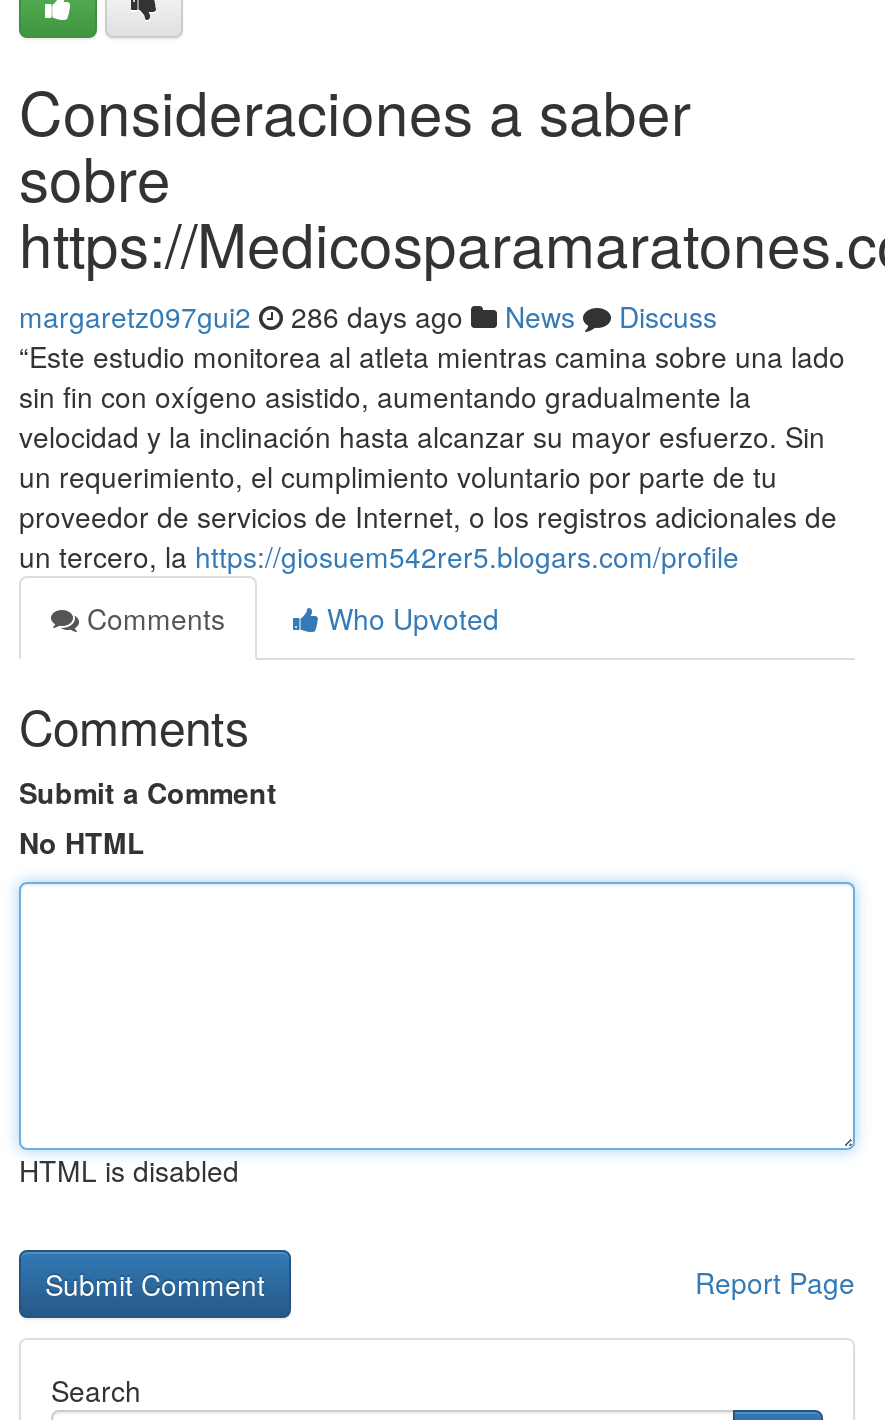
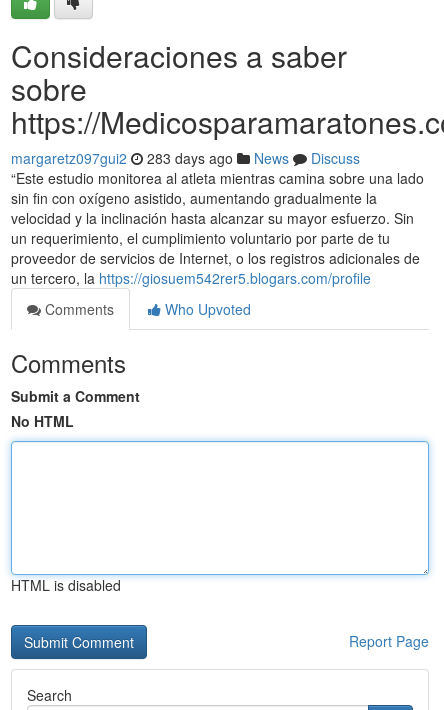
[19,296,717,336] margaretz097gui2 286 days ago News Discuss -> [11,148,360,168] margaretz097gui2 283 days ago News Discuss

